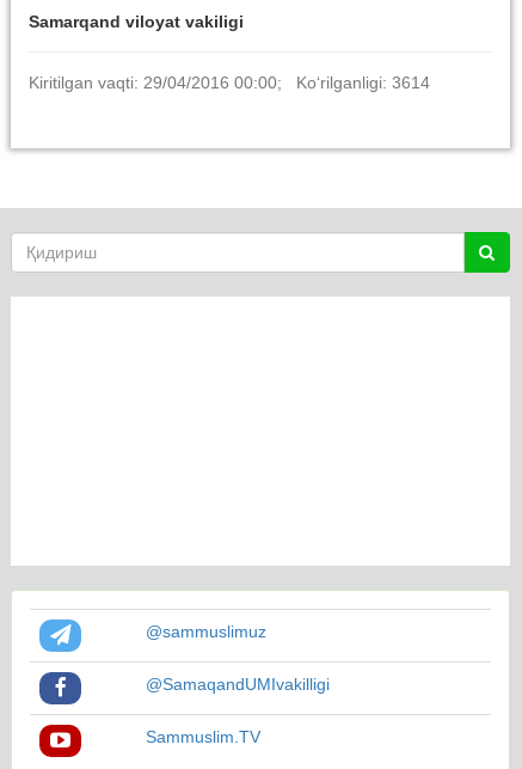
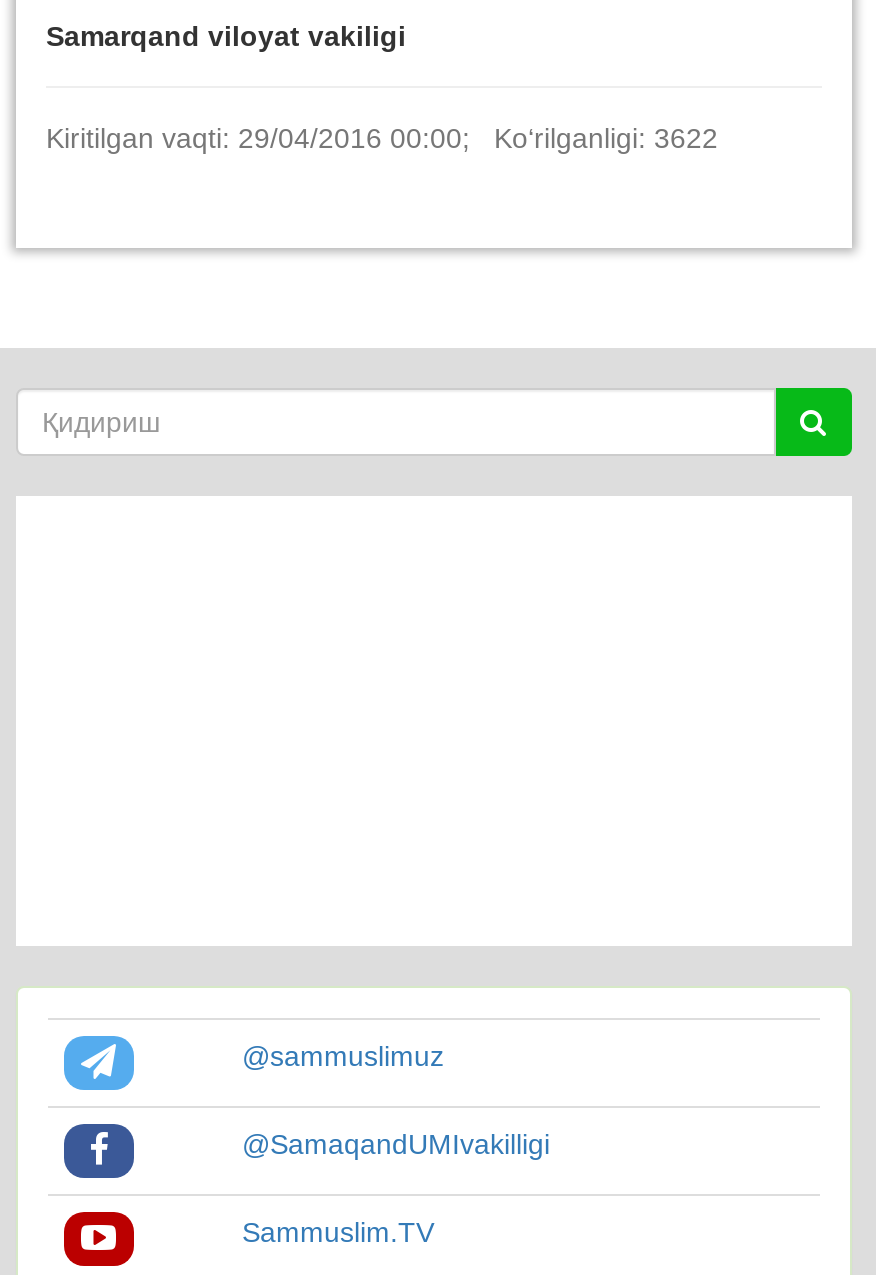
[29,73,430,92] Kiritilgan vaqti: 29/04/2016 00:00; Ko‘rilganligi: 3614 -> [46,122,718,154] Kiritilgan vaqti: 29/04/2016 00:00; Ko‘rilganligi: 3622

